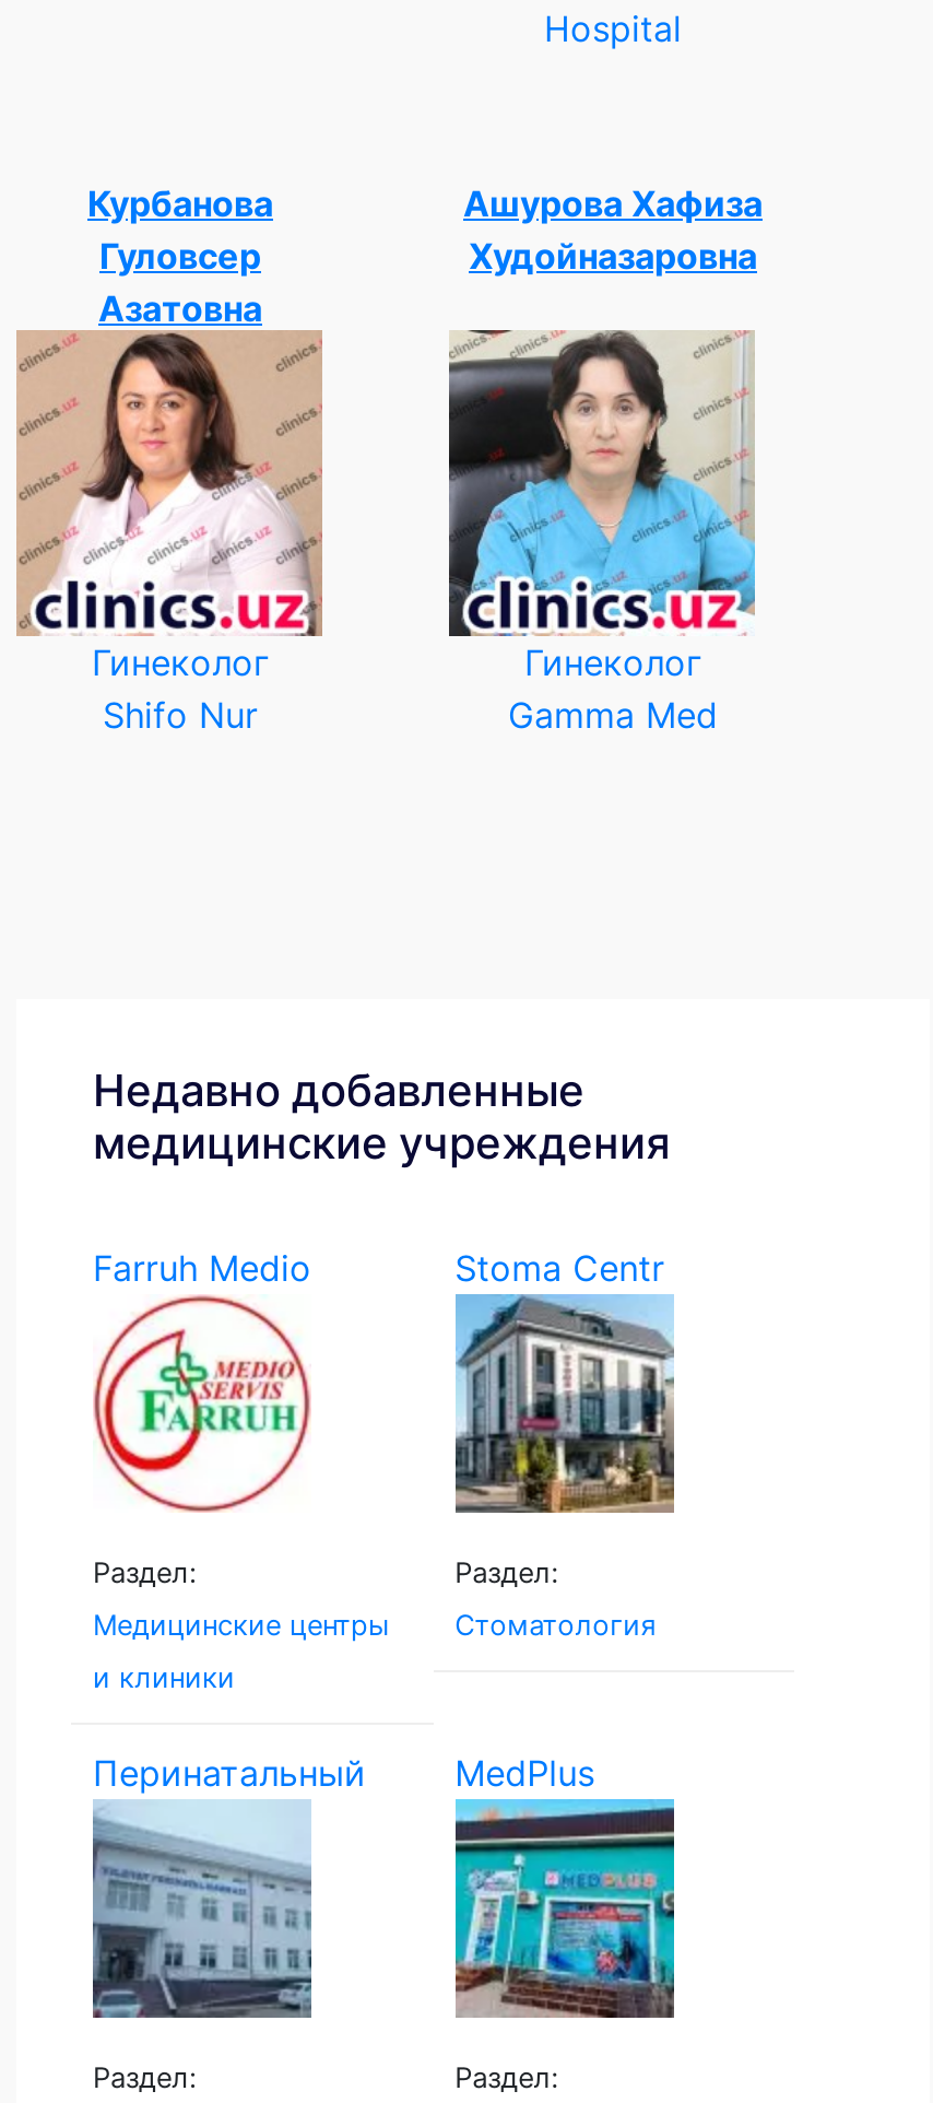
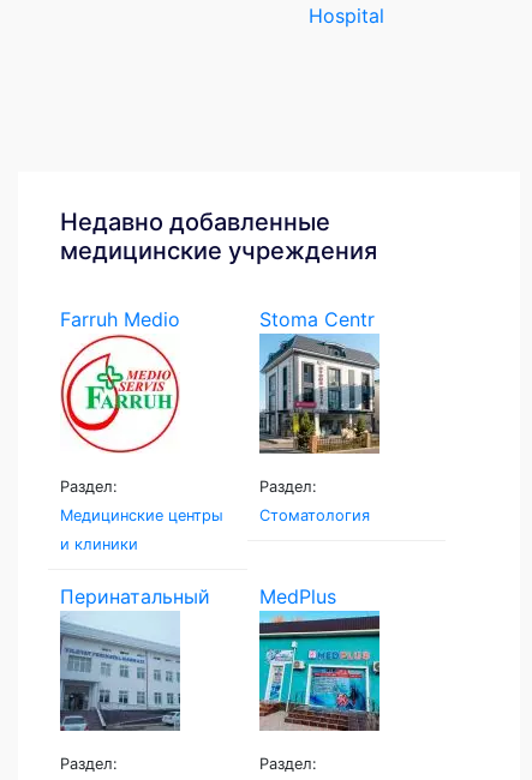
[14,181,324,638] [image] | Курбанова | Гуловсер | Азатовна -> none
[463,181,763,277] Ашурова Хафиза | Худойназаровна -> none
[447,328,757,736] [image] | Гинеколог | Gamma Med -> none
[92,640,269,736] Гинеколог | Shifo Nur -> none

